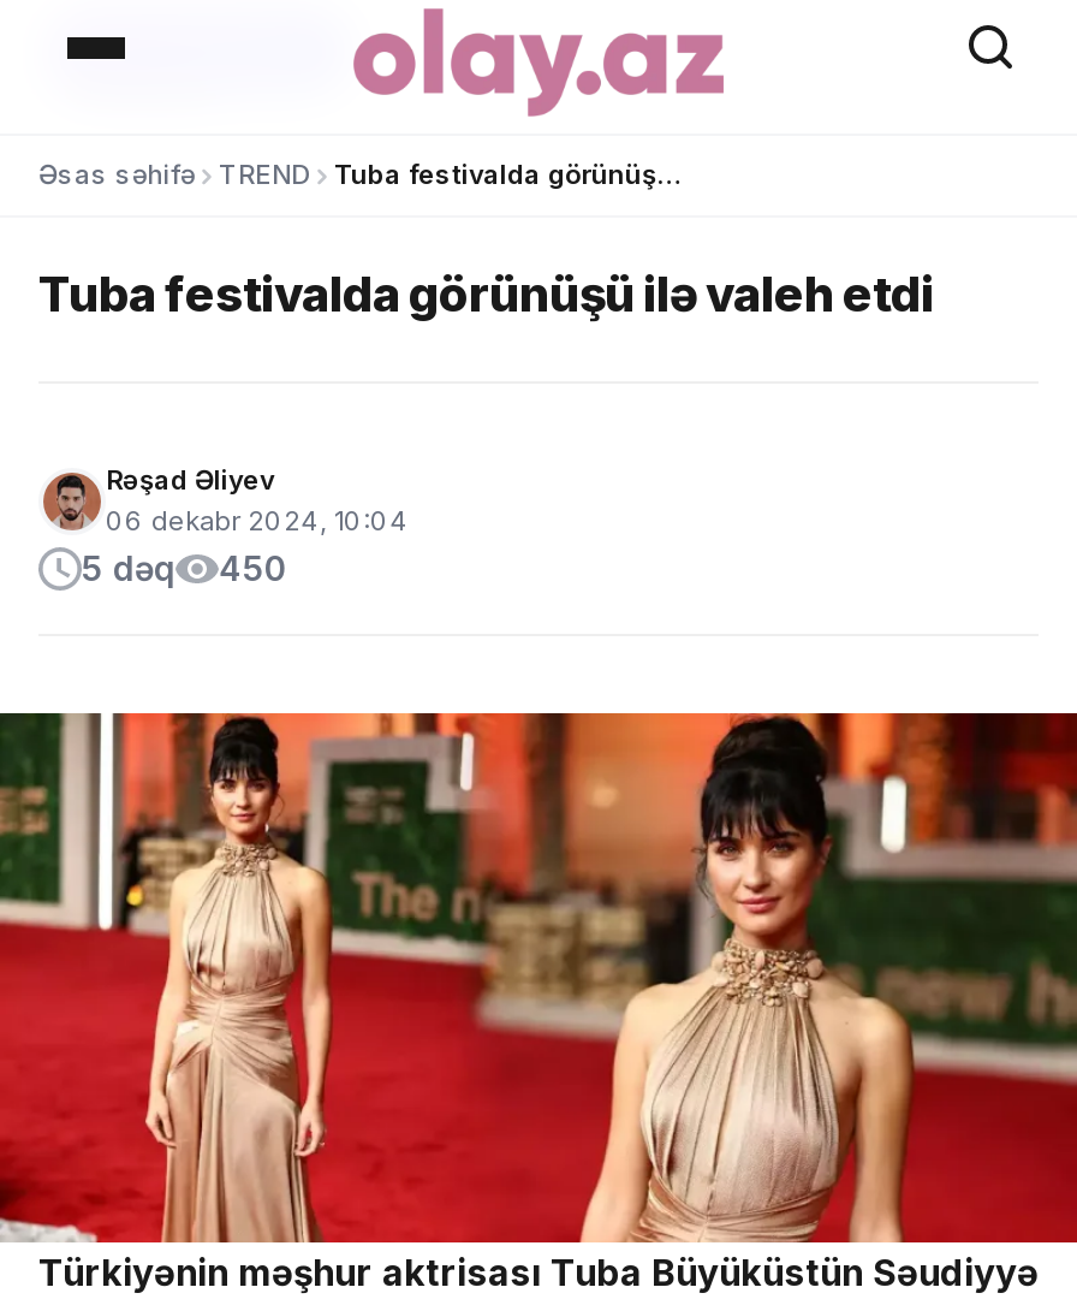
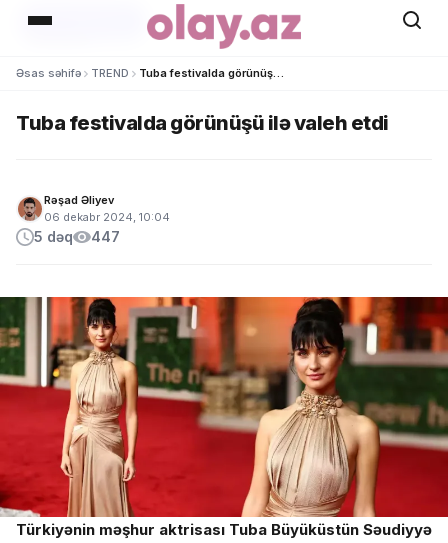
[82,547,288,588] 5 dəq 450 -> [34,228,120,245] 5 dəq 447

